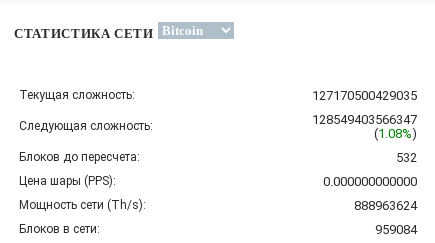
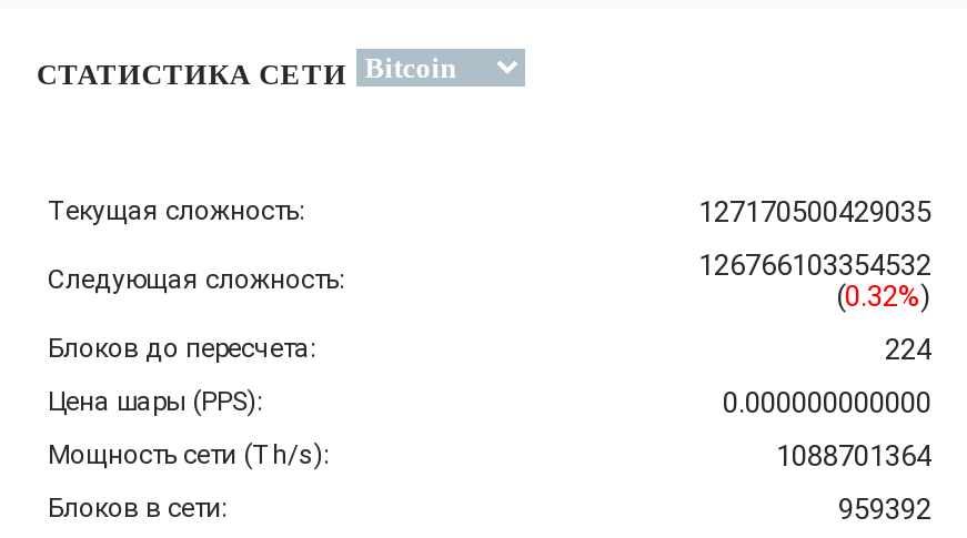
[312,111,417,126] 128549403566347 -> [698,247,931,281] 126766103354532
[374,125,417,140] (1.08%) -> [836,278,931,312] (0.32%)
[396,149,417,164] 532 -> [885,332,931,365] 224
[354,197,417,212] 888963624 -> [776,438,931,471] 1088701364
[375,221,417,236] 959084 -> [838,491,931,525] 959392

